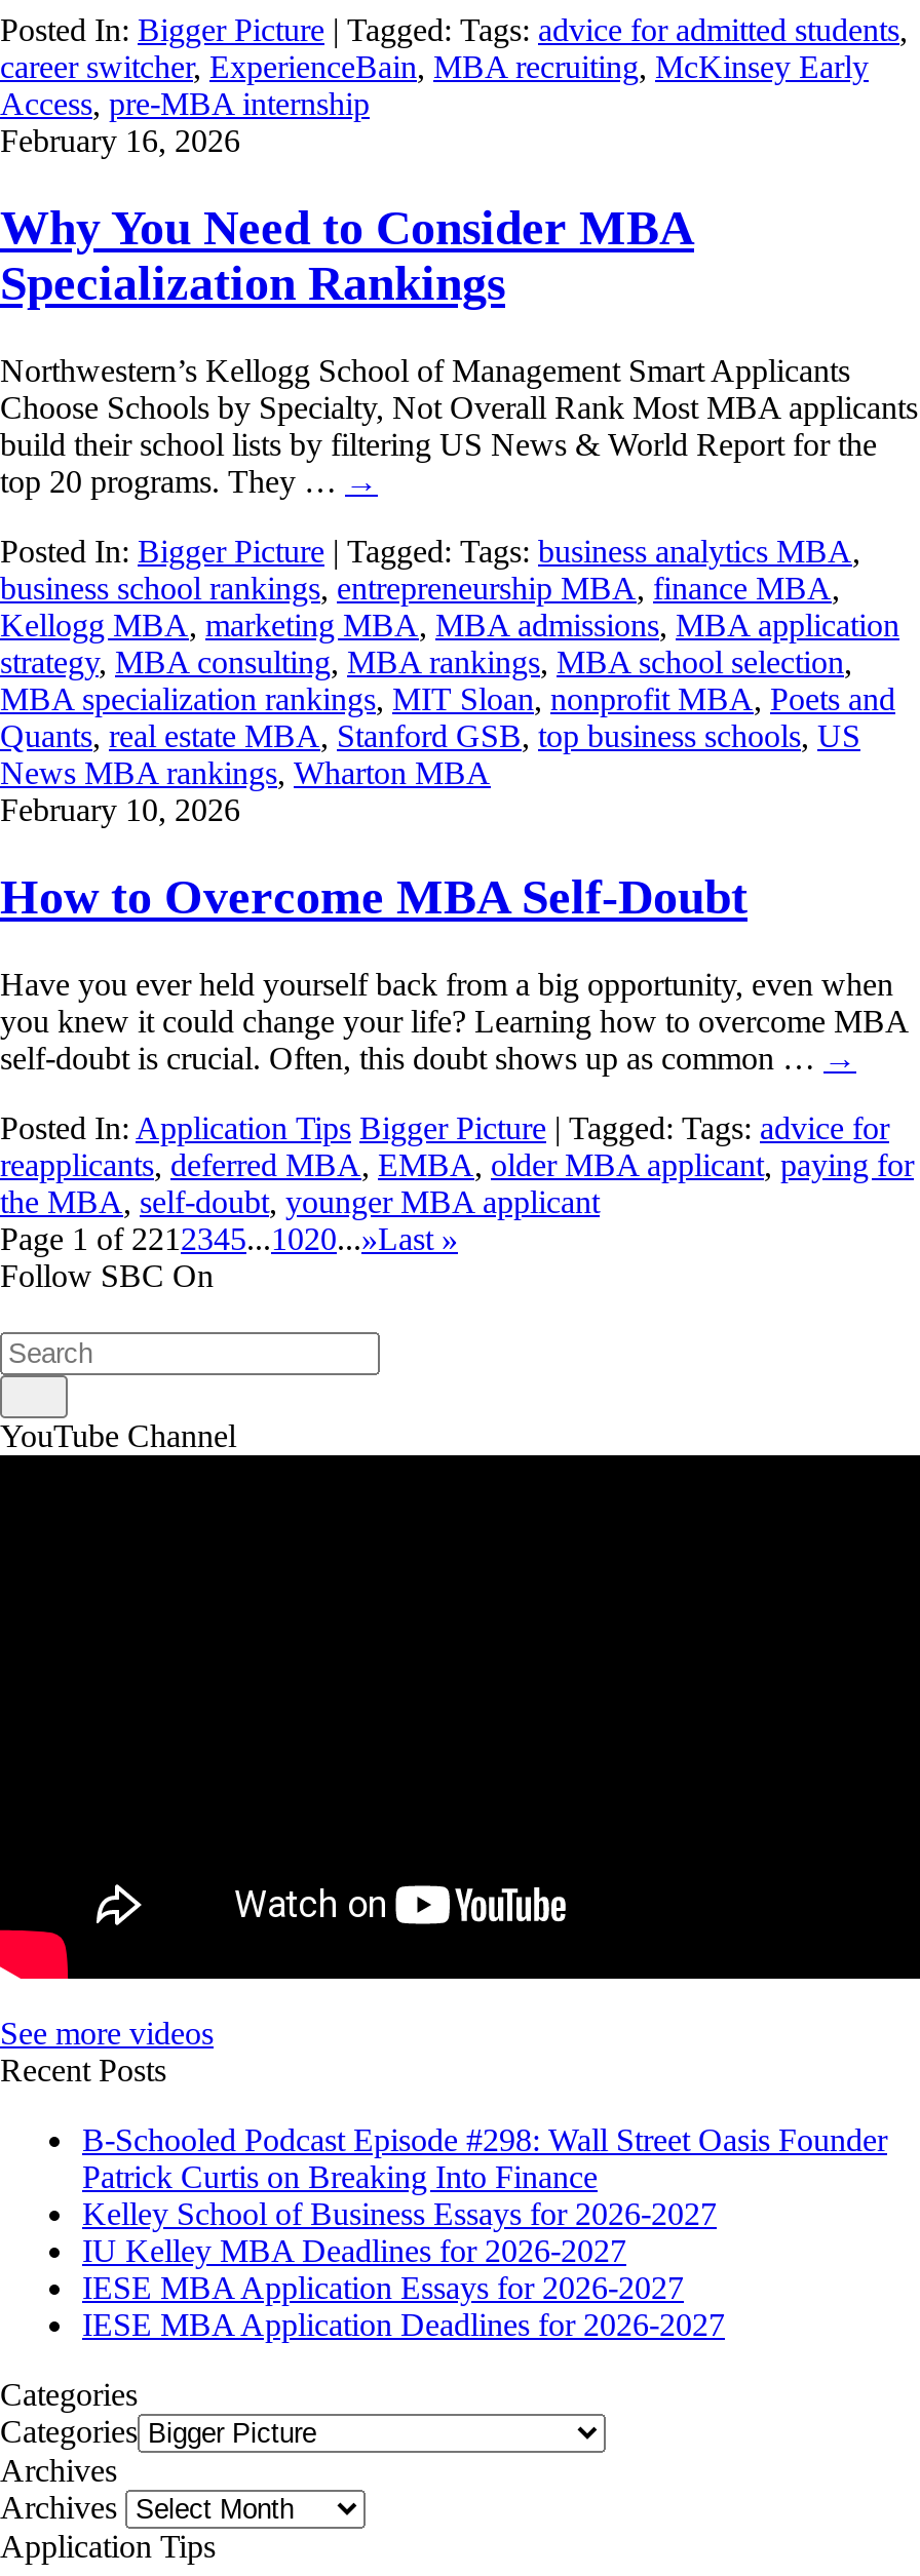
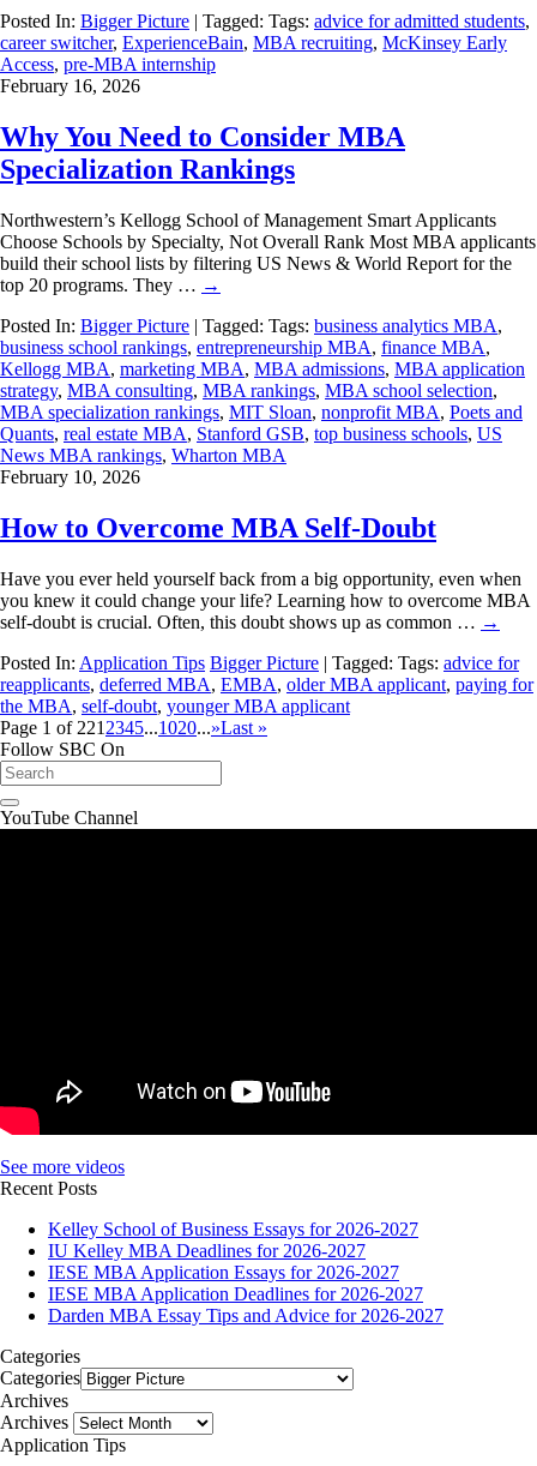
[82,2123,887,2194] B-Schooled Podcast Episode #298: Wall Street Oasis Founder | Patrick Curtis on Breaking Into Finance -> none
moved [82,2196,725,2342] -> [48,1219,423,1304]: Kelley School of Business Essays for 2026-2027 | IU Kelley MBA Deadlines for 2026-2027 | IESE MBA Application Essays for 2026-2027 | IESE MBA Application Deadlines for 2026-2027
none -> [48,1305,444,1326] Darden MBA Essay Tips and Advice for 2026-2027

